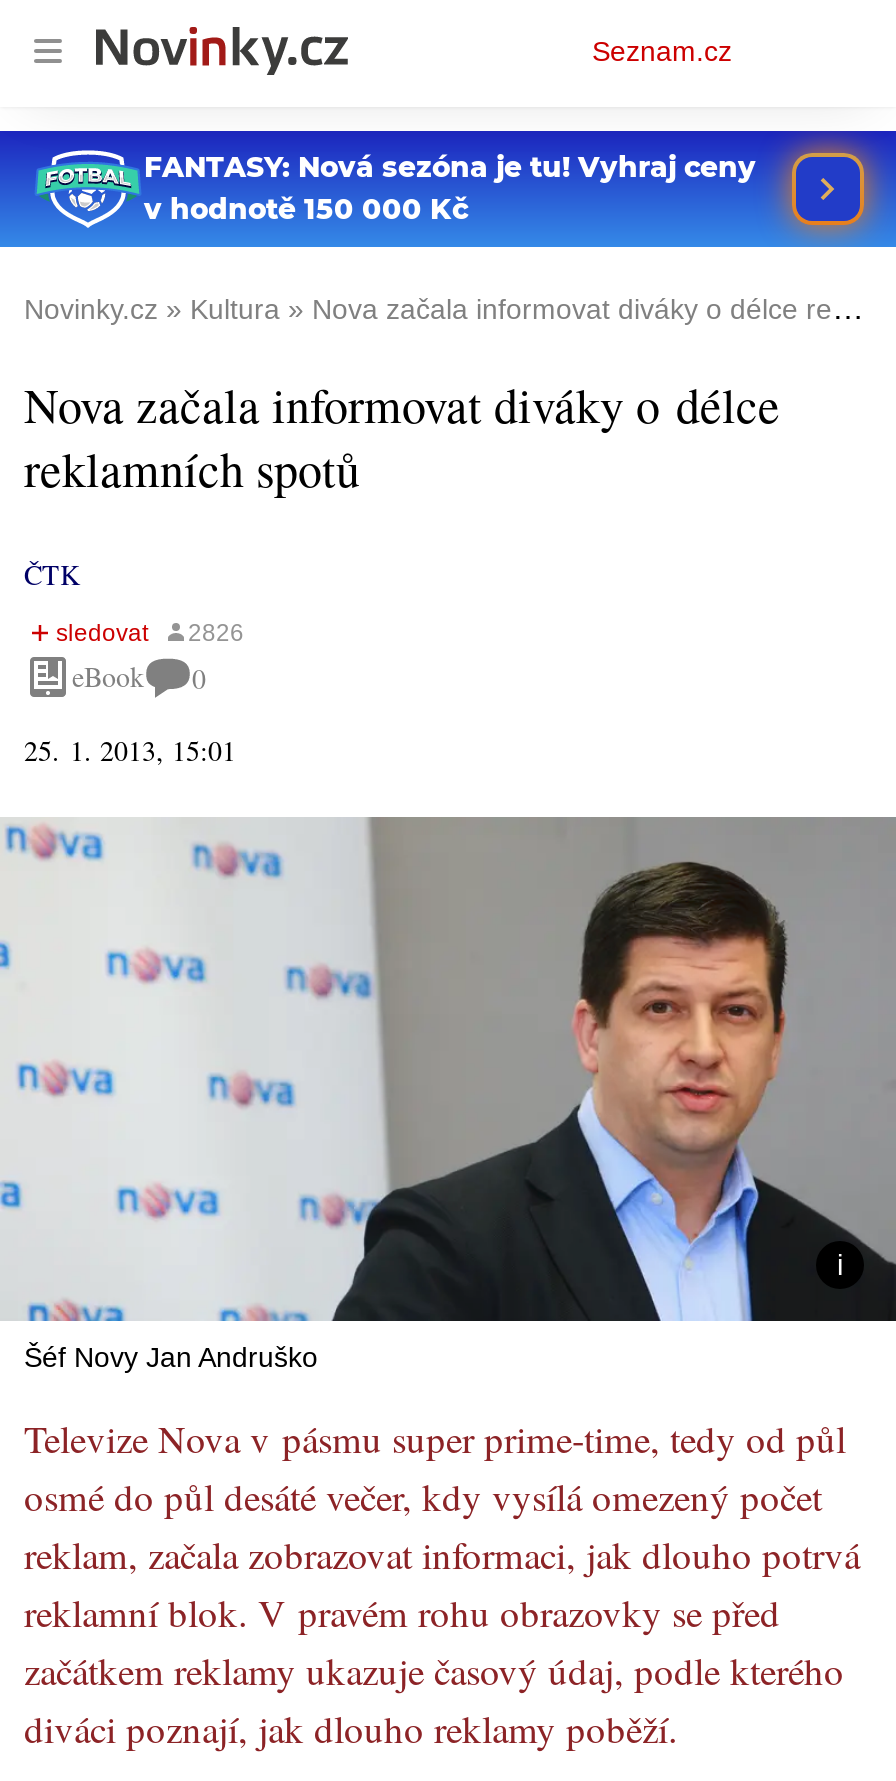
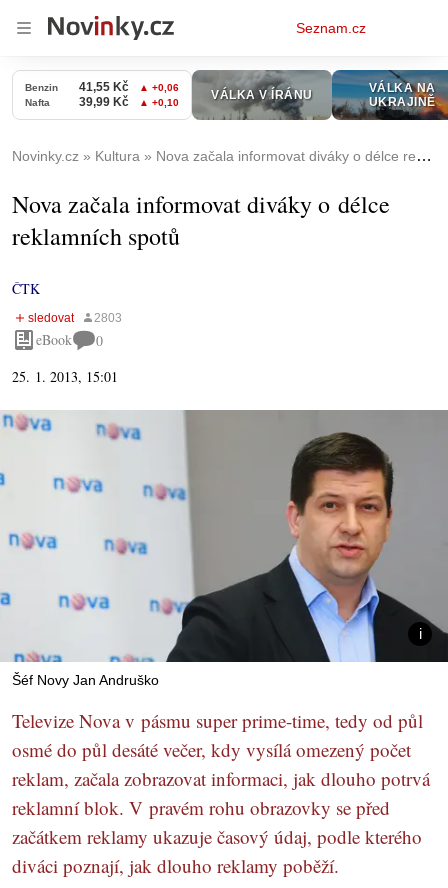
[6,129,890,249] [image] -> [3,68,445,125] [image]

